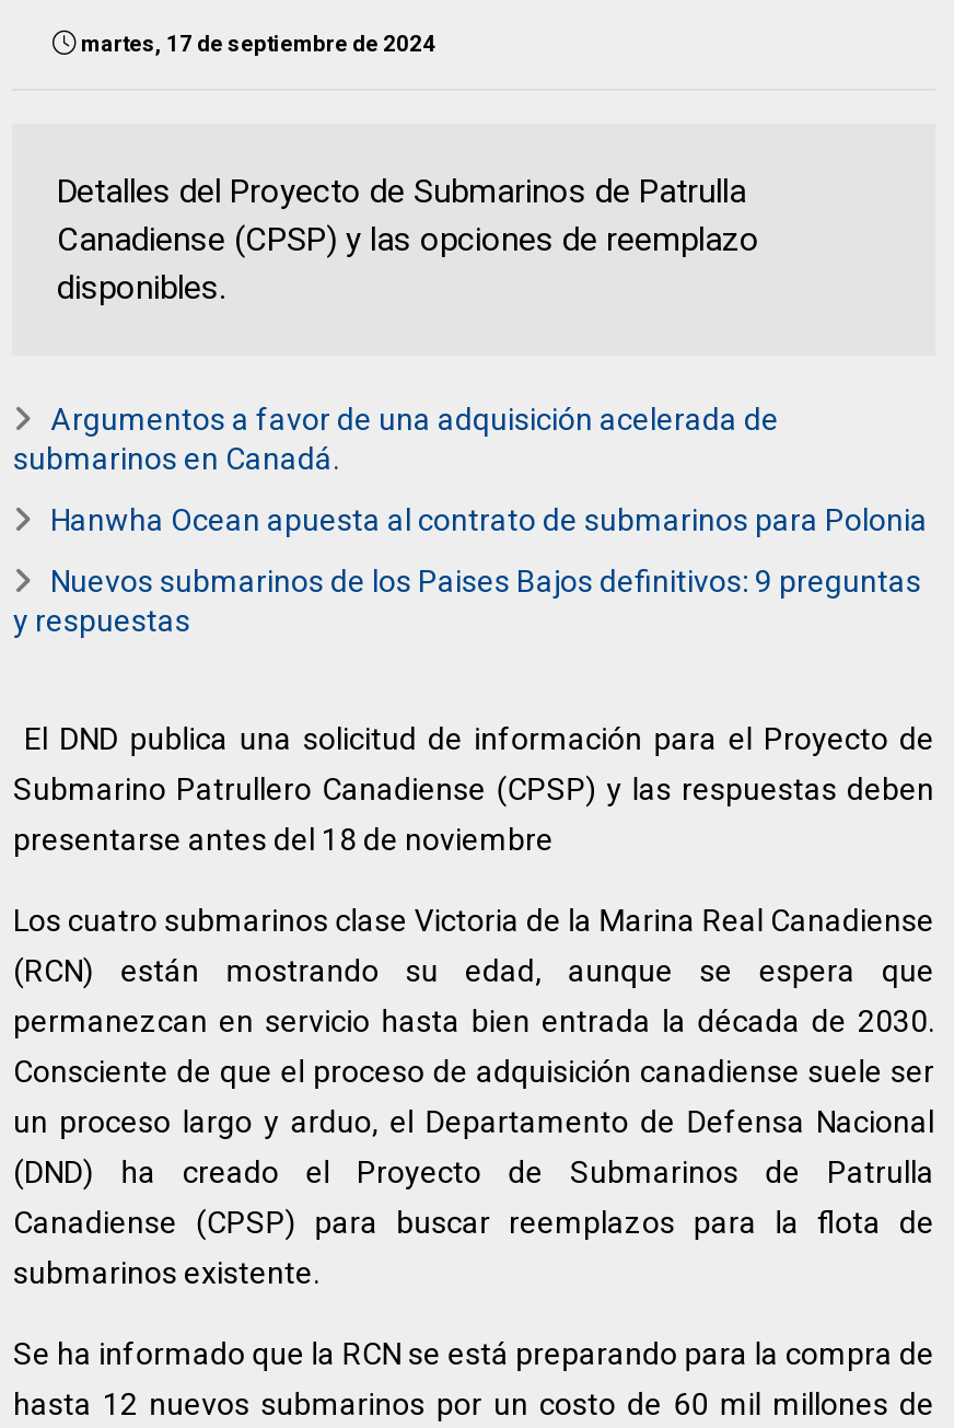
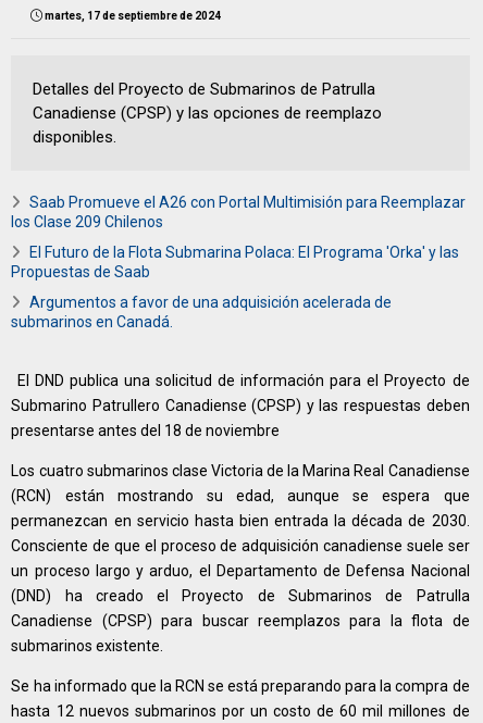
none -> [11,193,466,280] Saab Promueve el A26 con Portal Multimisión para Reemplazar | los Clase 209 Chilenos | El Futuro de la Flota Submarina Polaca: El Programa 'Orka' y las | Propuestas de Saab
moved [13,401,779,475] -> [11,293,392,330]: Argumentos a favor de una adquisición acelerada de | submarinos en Canadá.
[13,502,928,637] Hanwha Ocean apuesta al contrato de submarinos para Polonia | Nuevos submarinos de los Paises Bajos definitivos: 9 preguntas | y respuestas -> none

